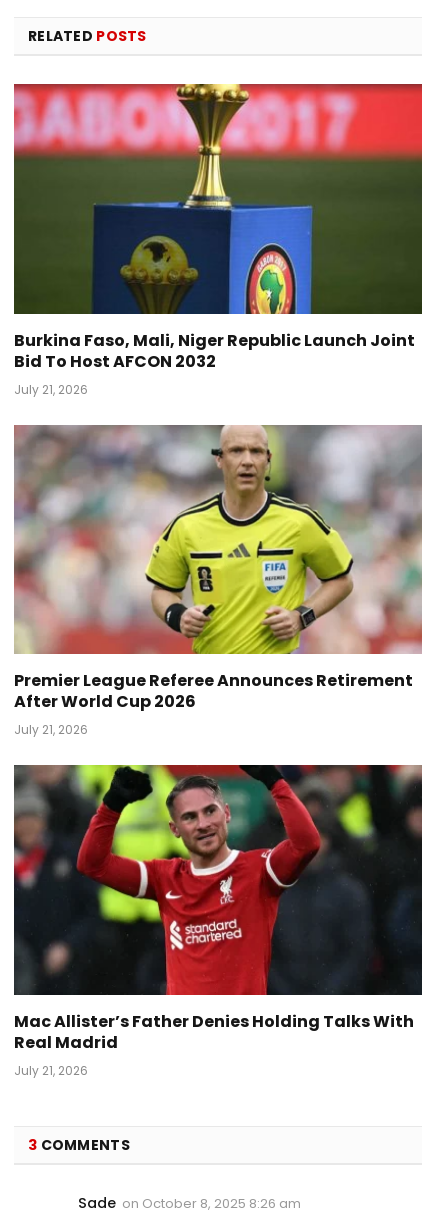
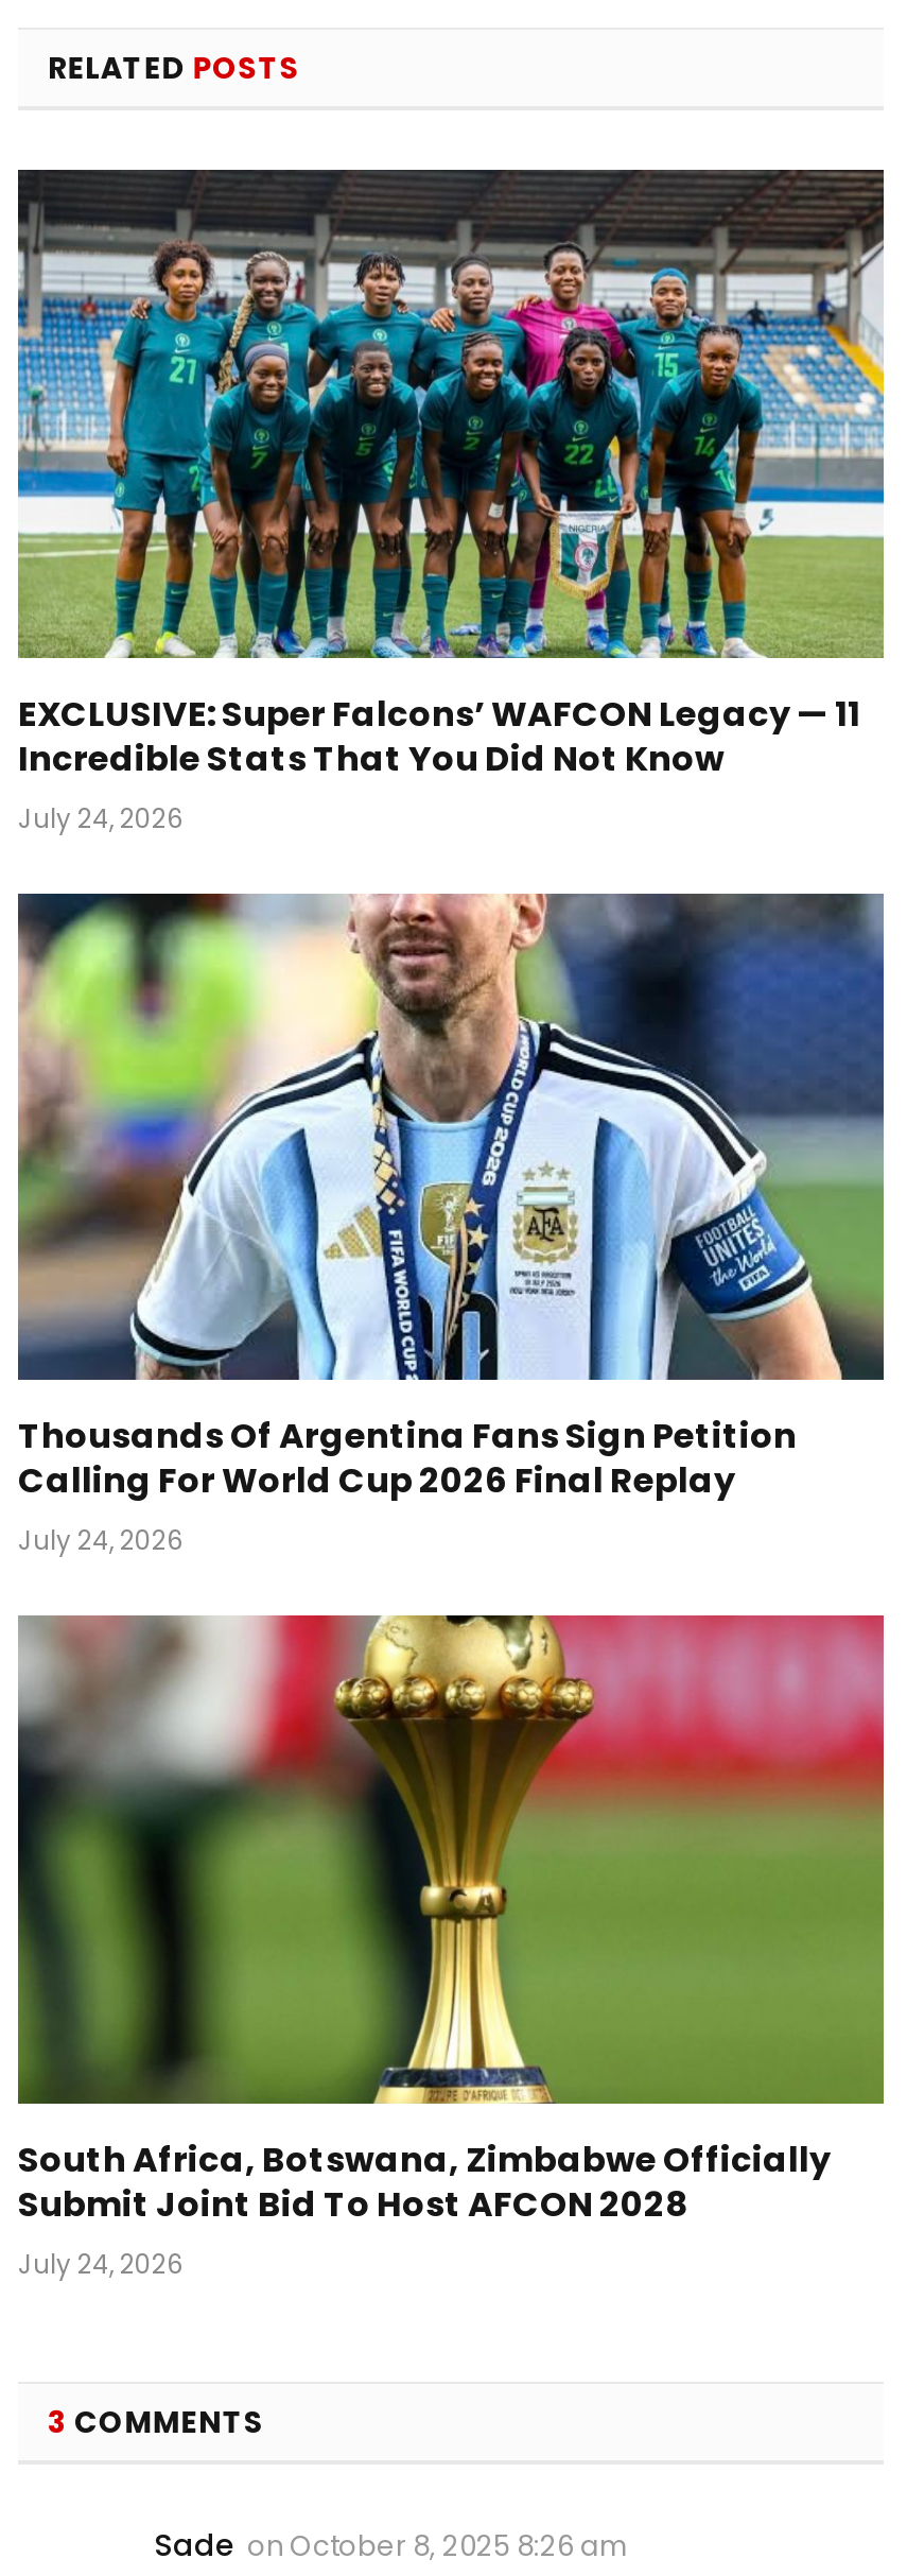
[13,83,423,398] [image] | Burkina Faso, Mali, Niger Republic Launch Joint | Bid To Host AFCON 2032 | July 21, 2026 -> [16,168,886,836] [image] | EXCLUSIVE: Super Falcons’ WAFCON Legacy — 11 | Incredible Stats That You Did Not Know | July 24, 2026
[13,424,423,738] [image] | Premier League Referee Announces Retirement | After World Cup 2026 | July 21, 2026 -> [16,892,886,1559] [image] | Thousands Of Argentina Fans Sign Petition | Calling For World Cup 2026 Final Replay | July 24, 2026
[13,764,423,1079] [image] | Mac Allister’s Father Denies Holding Talks With | Real Madrid | July 21, 2026 -> [16,1613,886,2282] [image] | South Africa, Botswana, Zimbabwe Officially | Submit Joint Bid To Host AFCON 2028 | July 24, 2026

